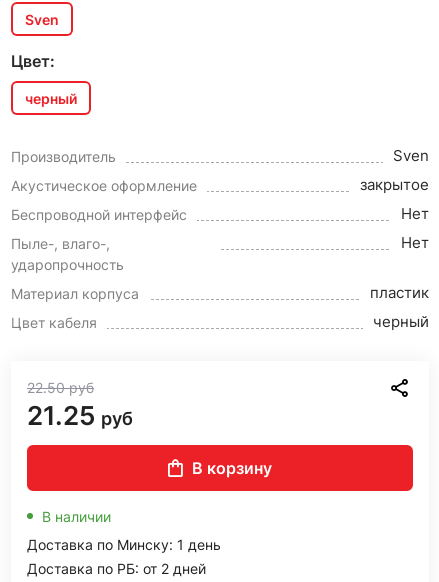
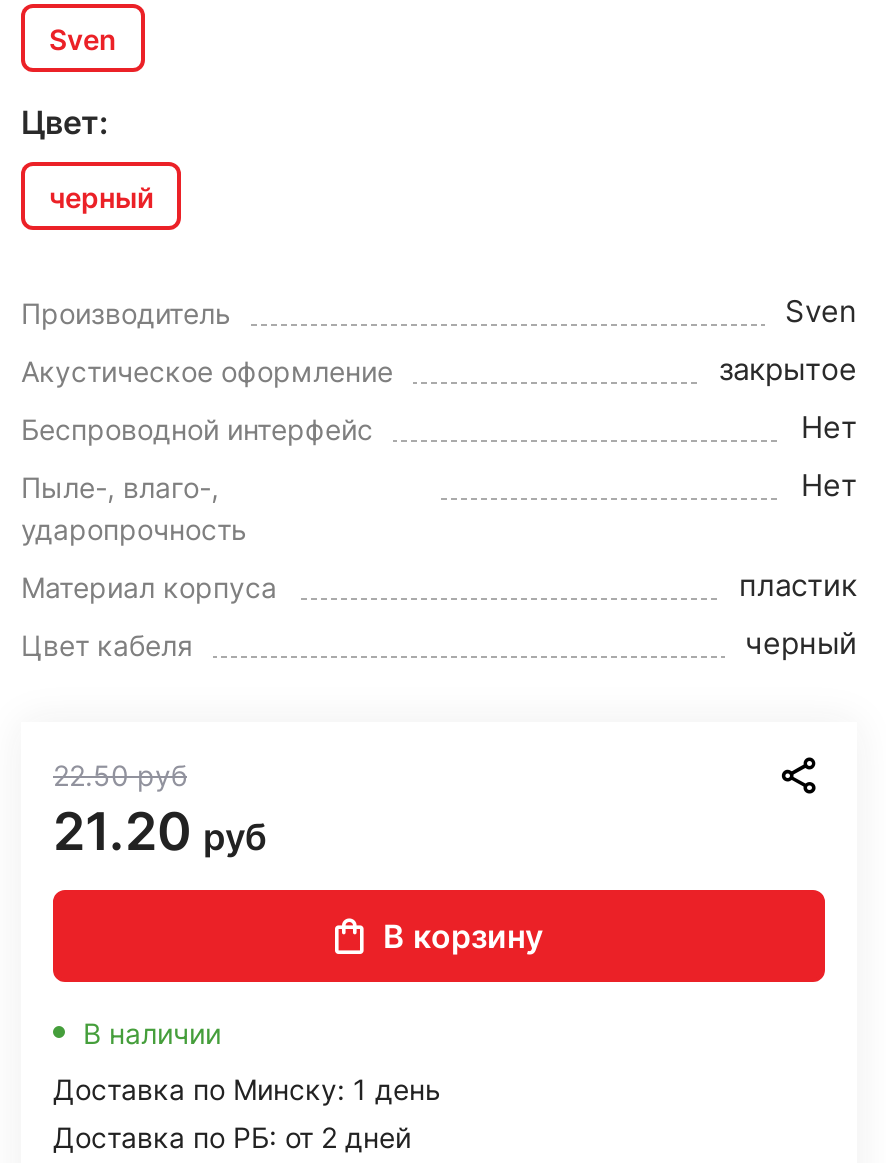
[27,400,133,431] 21.25 руб -> [53,800,267,862] 21.20 руб

